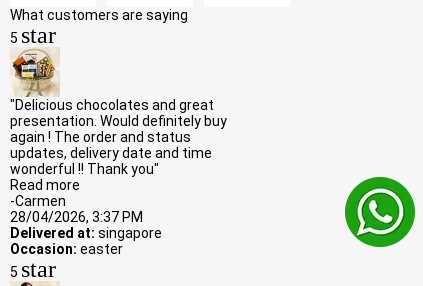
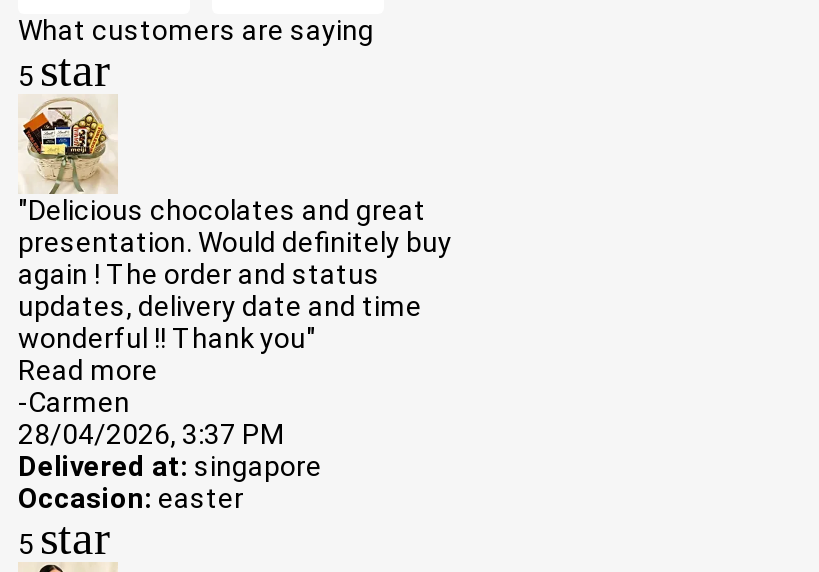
[344,176,416,248] [image] -> none

